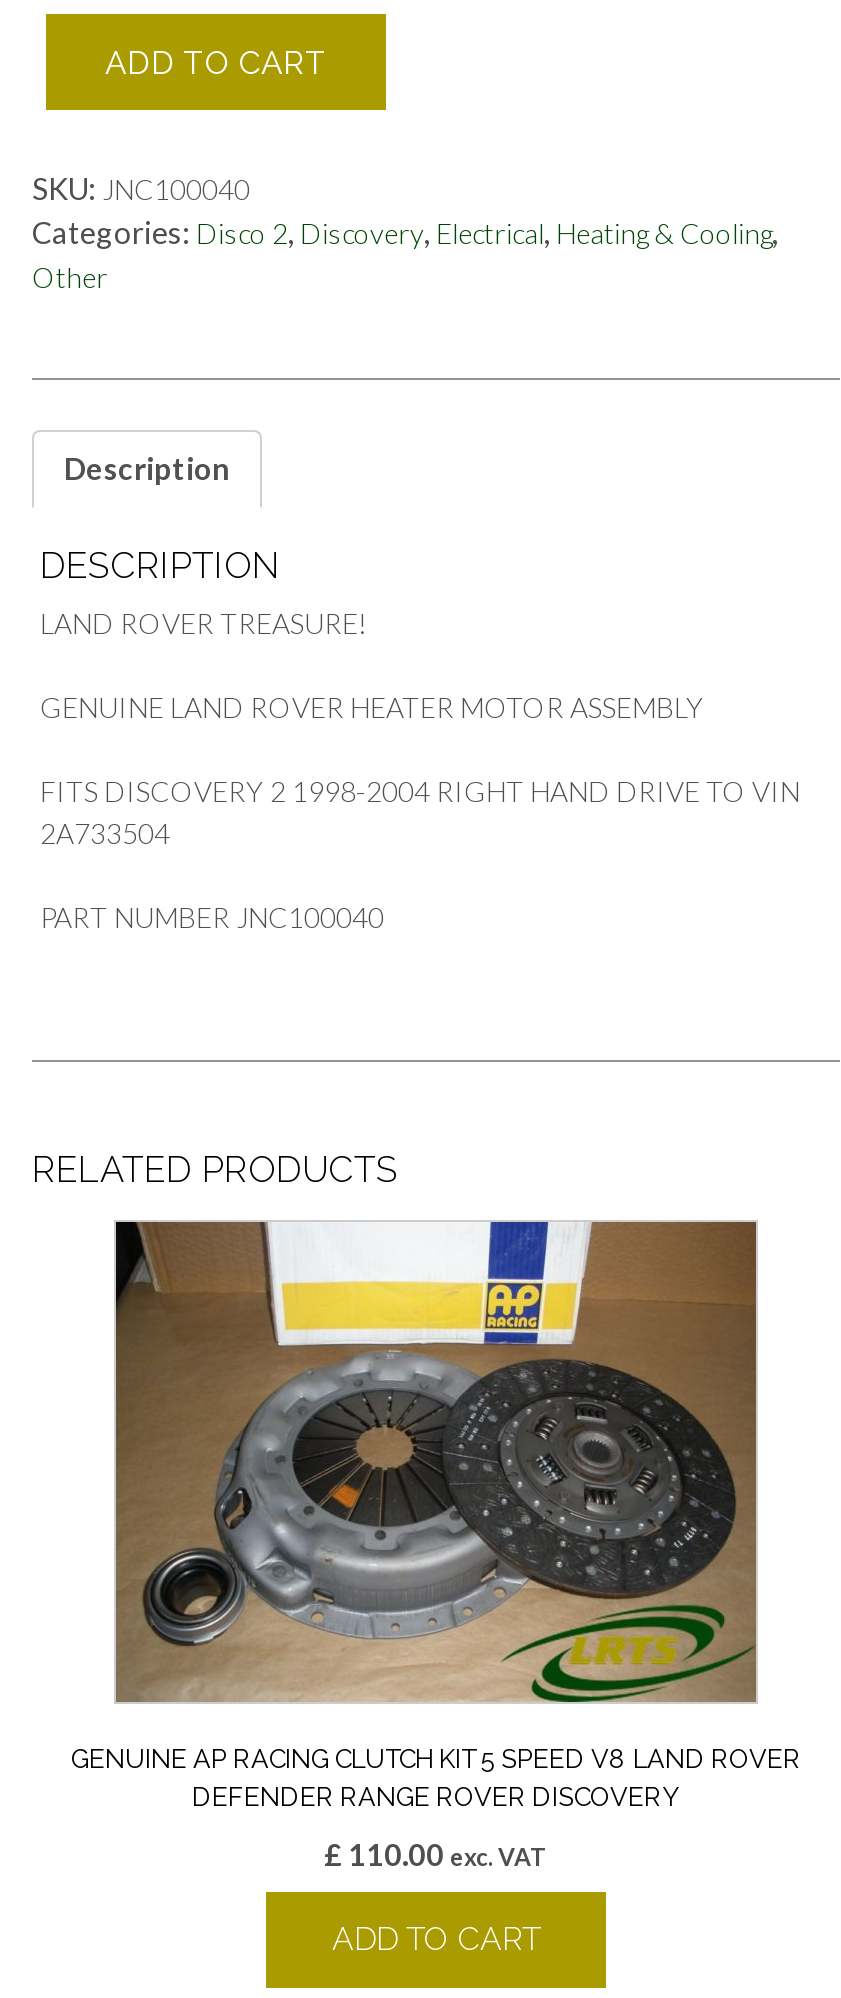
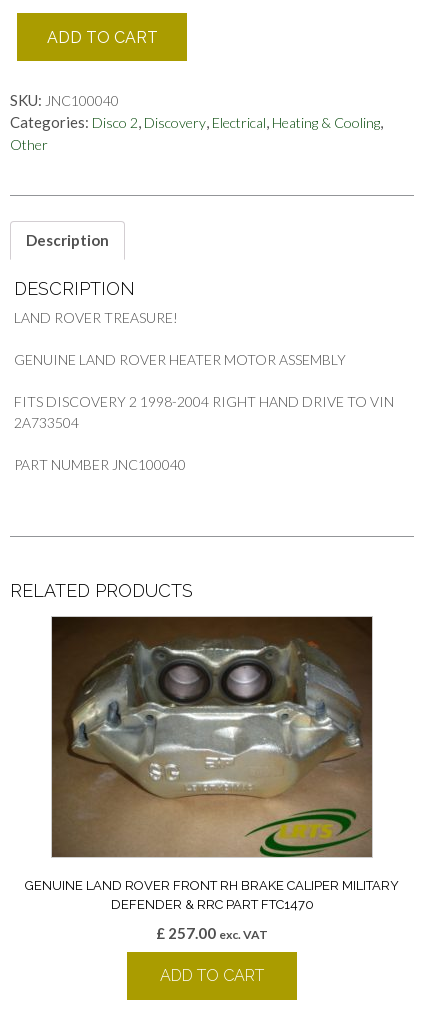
[71,1220,801,1812] [image] | GENUINE AP RACING CLUTCH KIT 5 SPEED V8 LAND ROVER | DEFENDER RANGE ROVER DISCOVERY -> [25,616,399,912] [image] | GENUINE LAND ROVER FRONT RH BRAKE CALIPER MILITARY | DEFENDER & RRC PART FTC1470
[324,1836,548,1872] £110.00 exc. VAT -> [156,924,268,942] £257.00 exc. VAT

